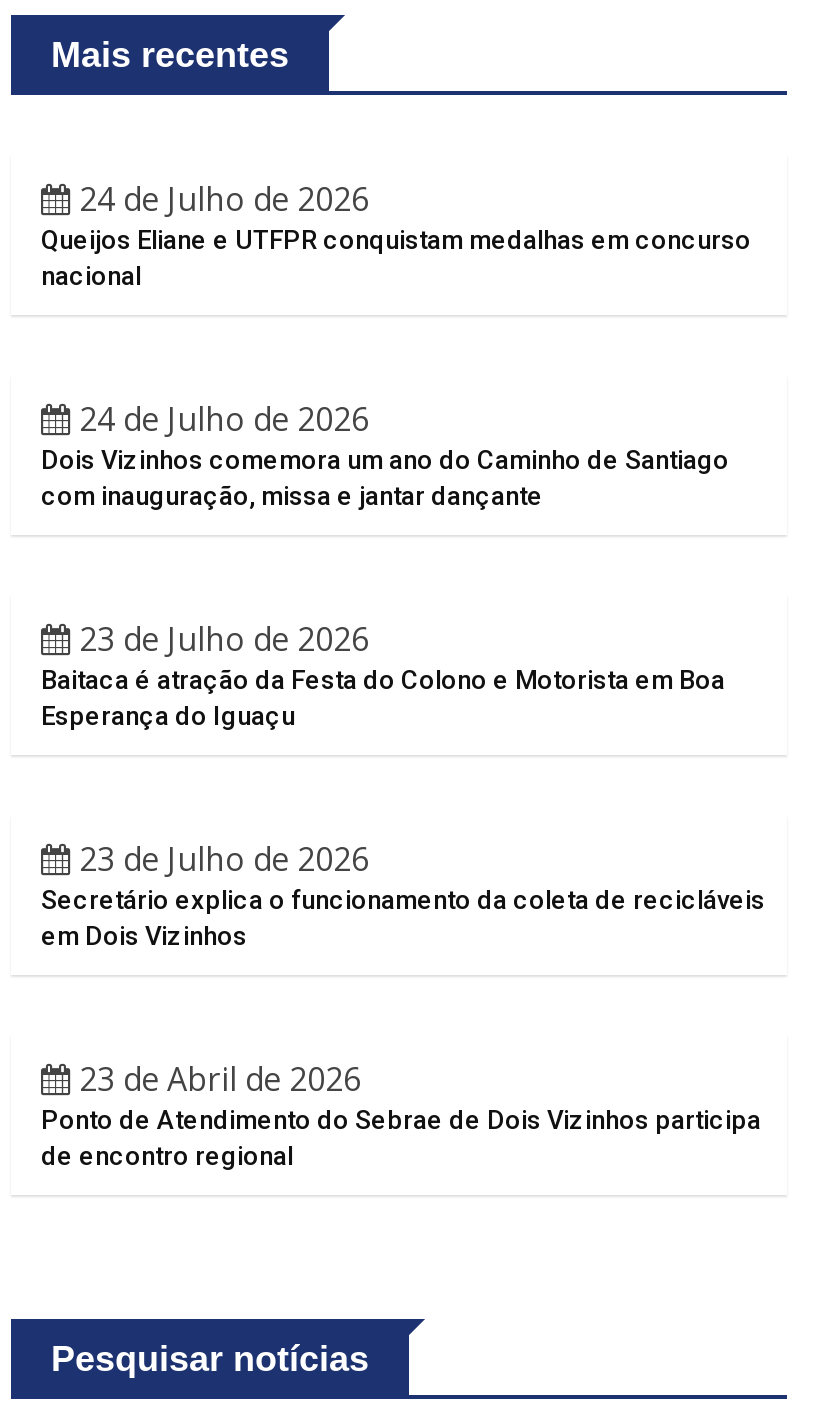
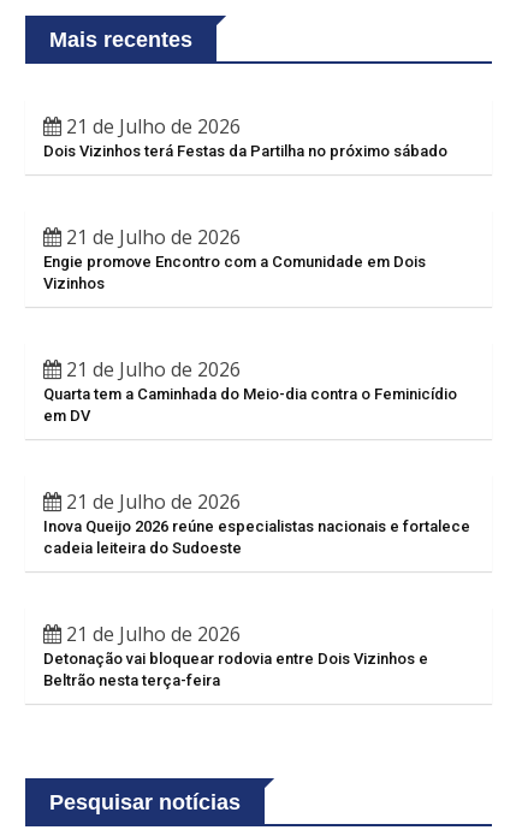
[41,177,751,291] 24 de Julho de 2026 | Queijos Eliane e UTFPR conquistam medalhas em concurso | nacional -> [43,113,447,160] 21 de Julho de 2026 | Dois Vizinhos terá Festas da Partilha no próximo sábado
[41,397,729,511] 24 de Julho de 2026 | Dois Vizinhos comemora um ano do Caminho de Santiago | com inauguração, missa e jantar dançante -> [43,224,426,292] 21 de Julho de 2026 | Engie promove Encontro com a Comunidade em Dois | Vizinhos
[41,617,725,731] 23 de Julho de 2026 | Baitaca é atração da Festa do Colono e Motorista em Boa | Esperança do Iguaçu -> [43,356,457,425] 21 de Julho de 2026 | Quarta tem a Caminhada do Meio-dia contra o Feminicídio | em DV
[41,837,765,951] 23 de Julho de 2026 | Secretário explica o funcionamento da coleta de recicláveis | em Dois Vizinhos -> [43,488,470,557] 21 de Julho de 2026 | Inova Queijo 2026 reúne especialistas nacionais e fortalece | cadeia leiteira do Sudoeste
[41,1057,761,1171] 23 de Abril de 2026 | Ponto de Atendimento do Sebrae de Dois Vizinhos participa | de encontro regional -> [43,621,428,689] 21 de Julho de 2026 | Detonação vai bloquear rodovia entre Dois Vizinhos e | Beltrão nesta terça-feira

